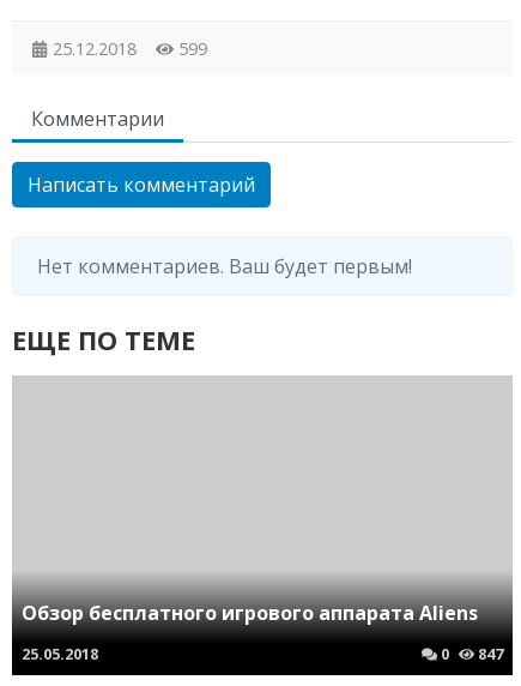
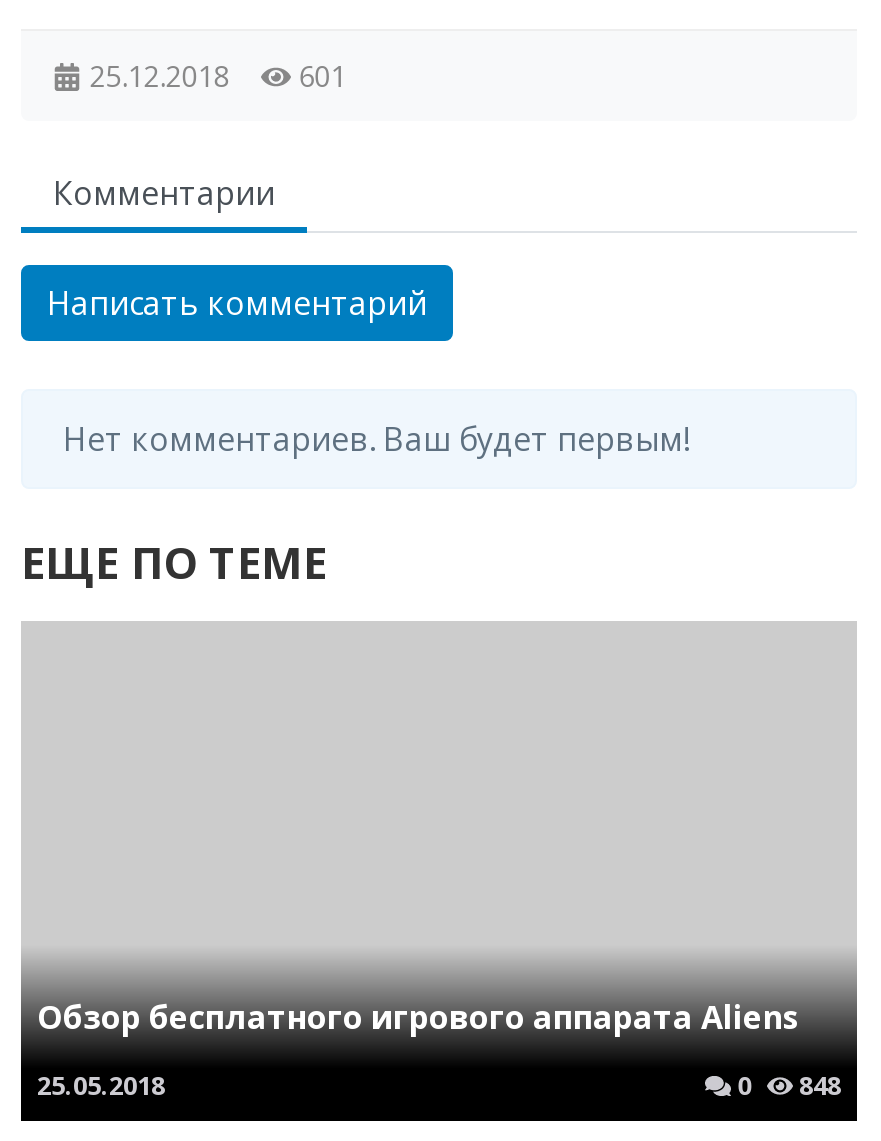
[53,37,207,60] 25.12.2018 599 -> [90,57,347,95] 25.12.2018 601
[437,643,503,665] 0 847 -> [731,1067,841,1103] 0 848

